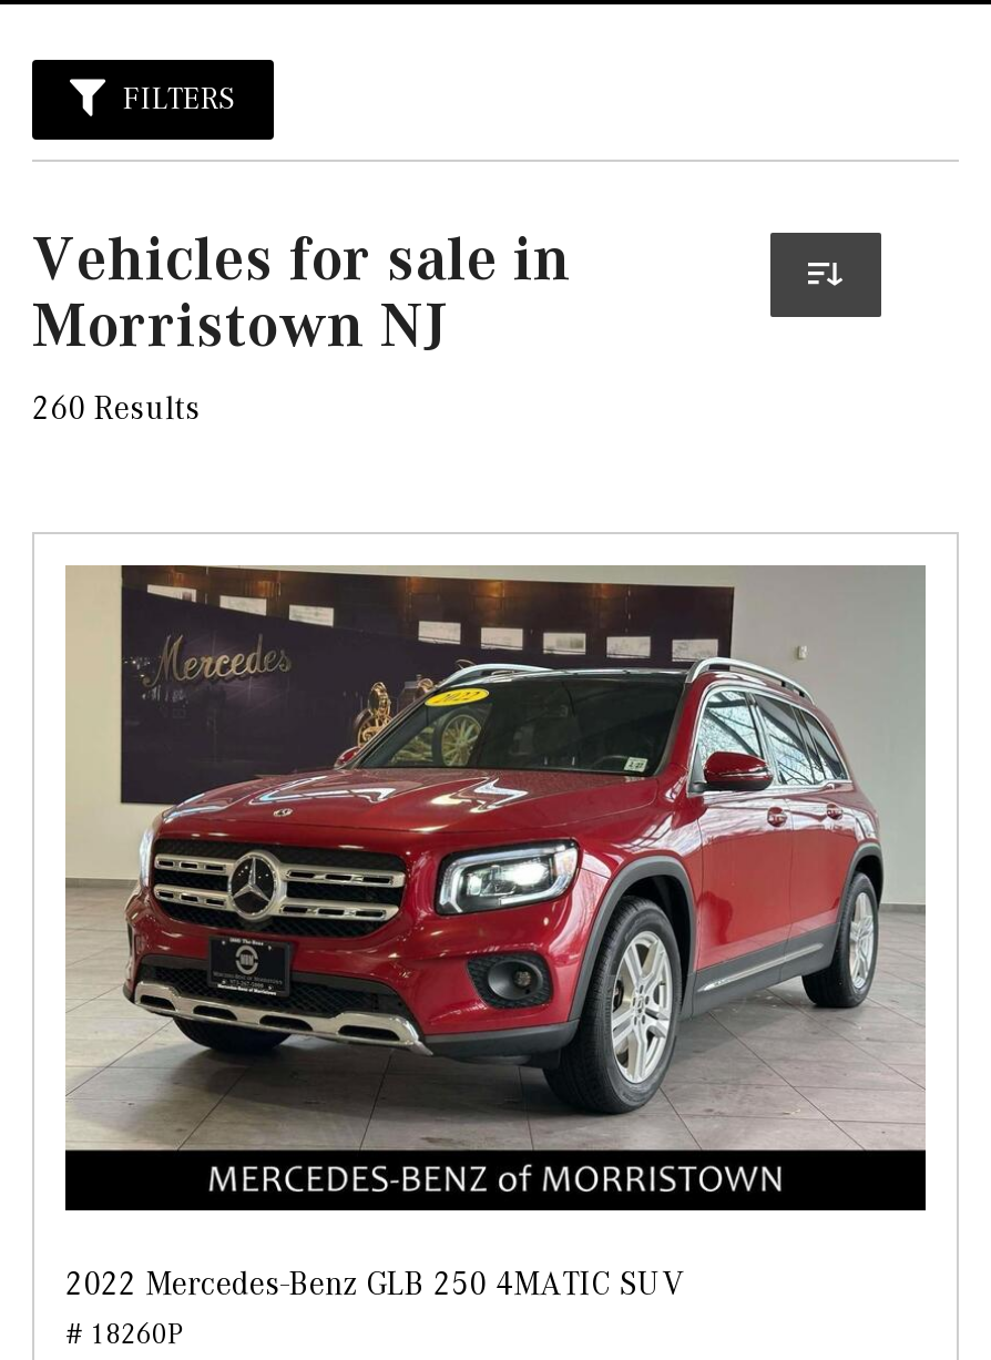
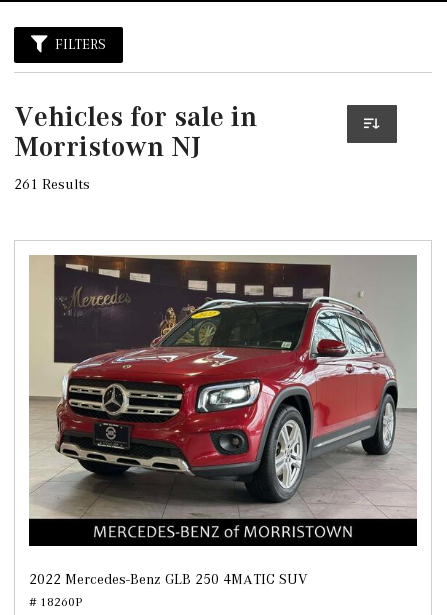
[32,390,201,426] 260 Results -> [14,176,90,192] 261 Results

